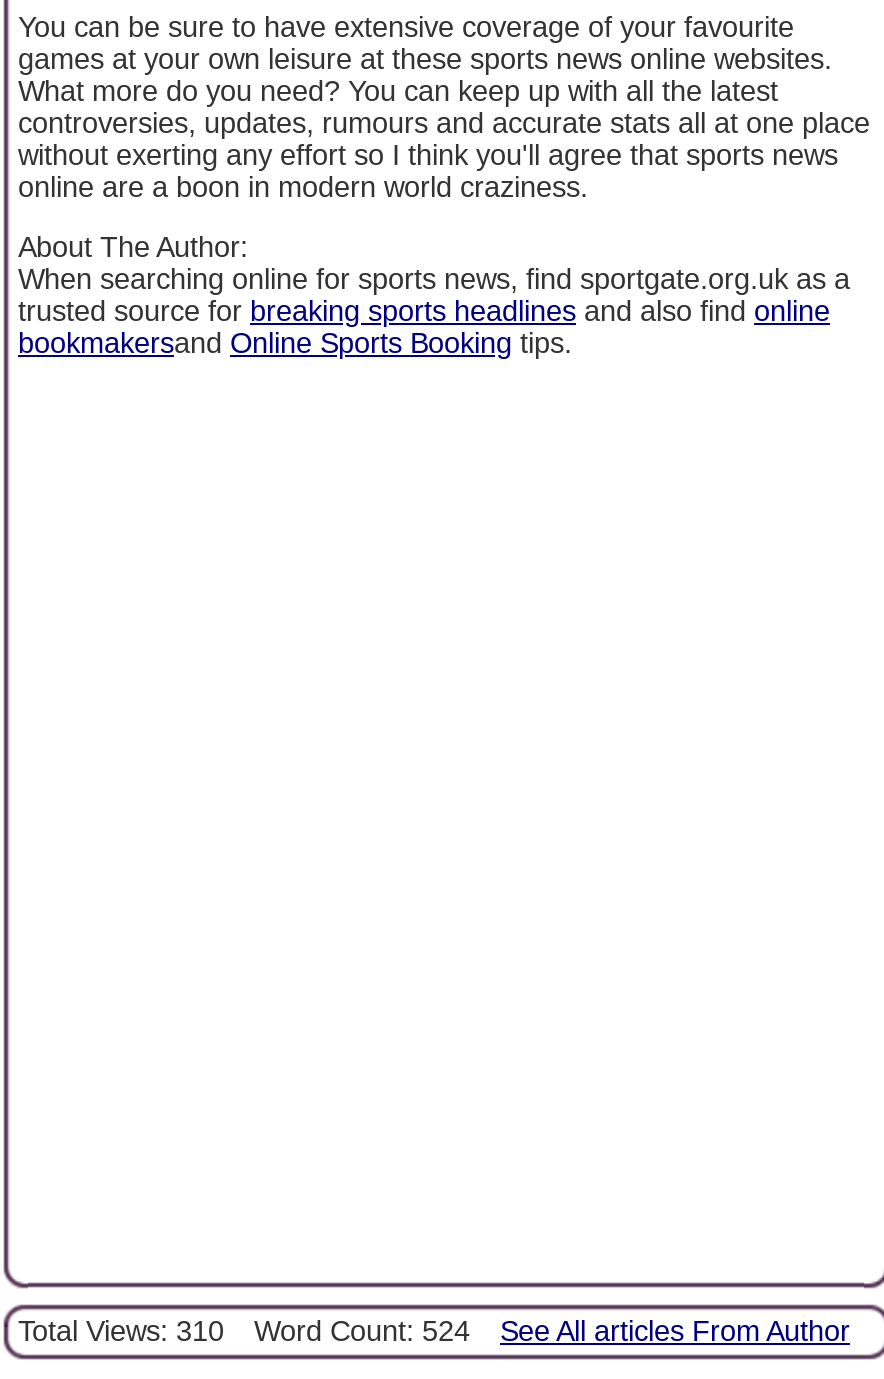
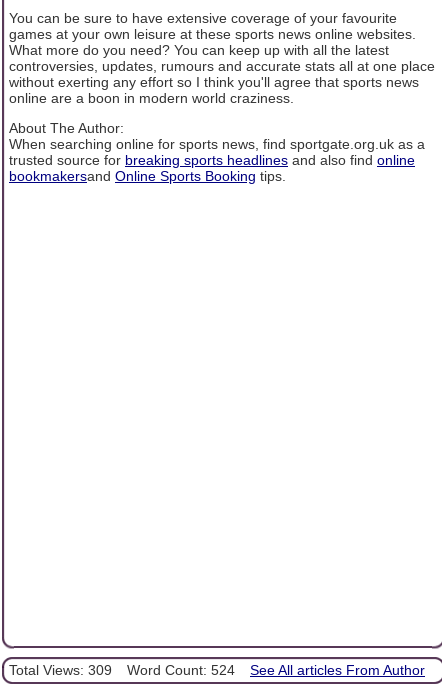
[18,1314,850,1346] Total Views: 310 Word Count: 524 See All articles From Author -> [9,661,425,677] Total Views: 309 Word Count: 524 See All articles From Author

